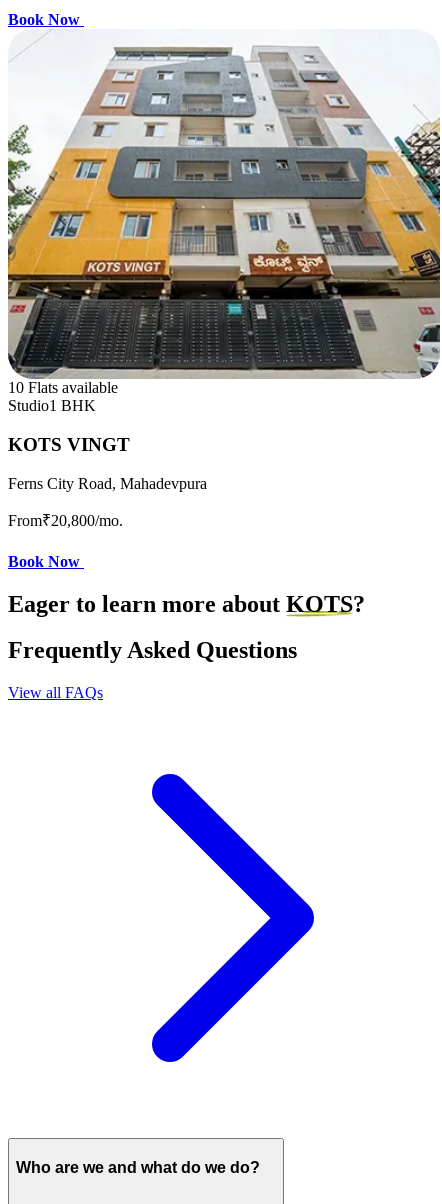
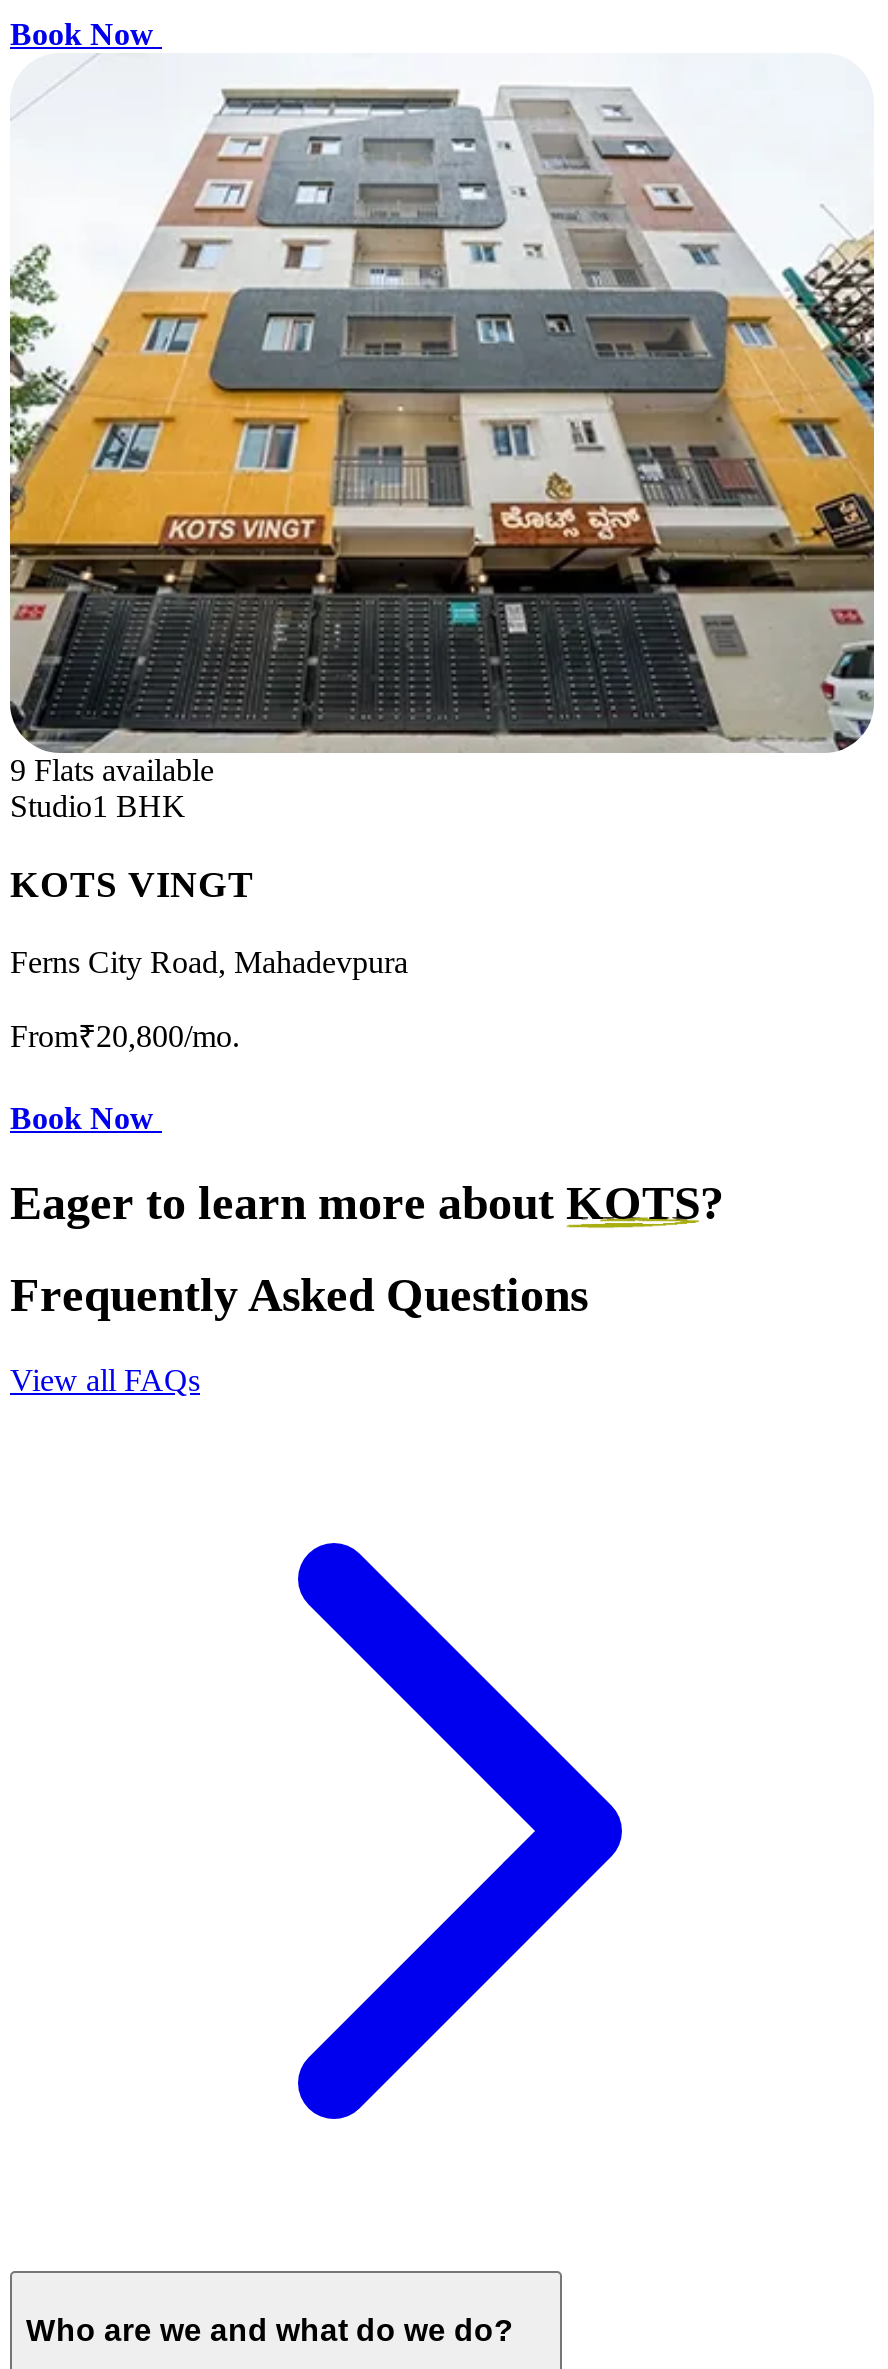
[8,379,118,396] 10 Flats available -> [10,753,214,787] 9 Flats available

